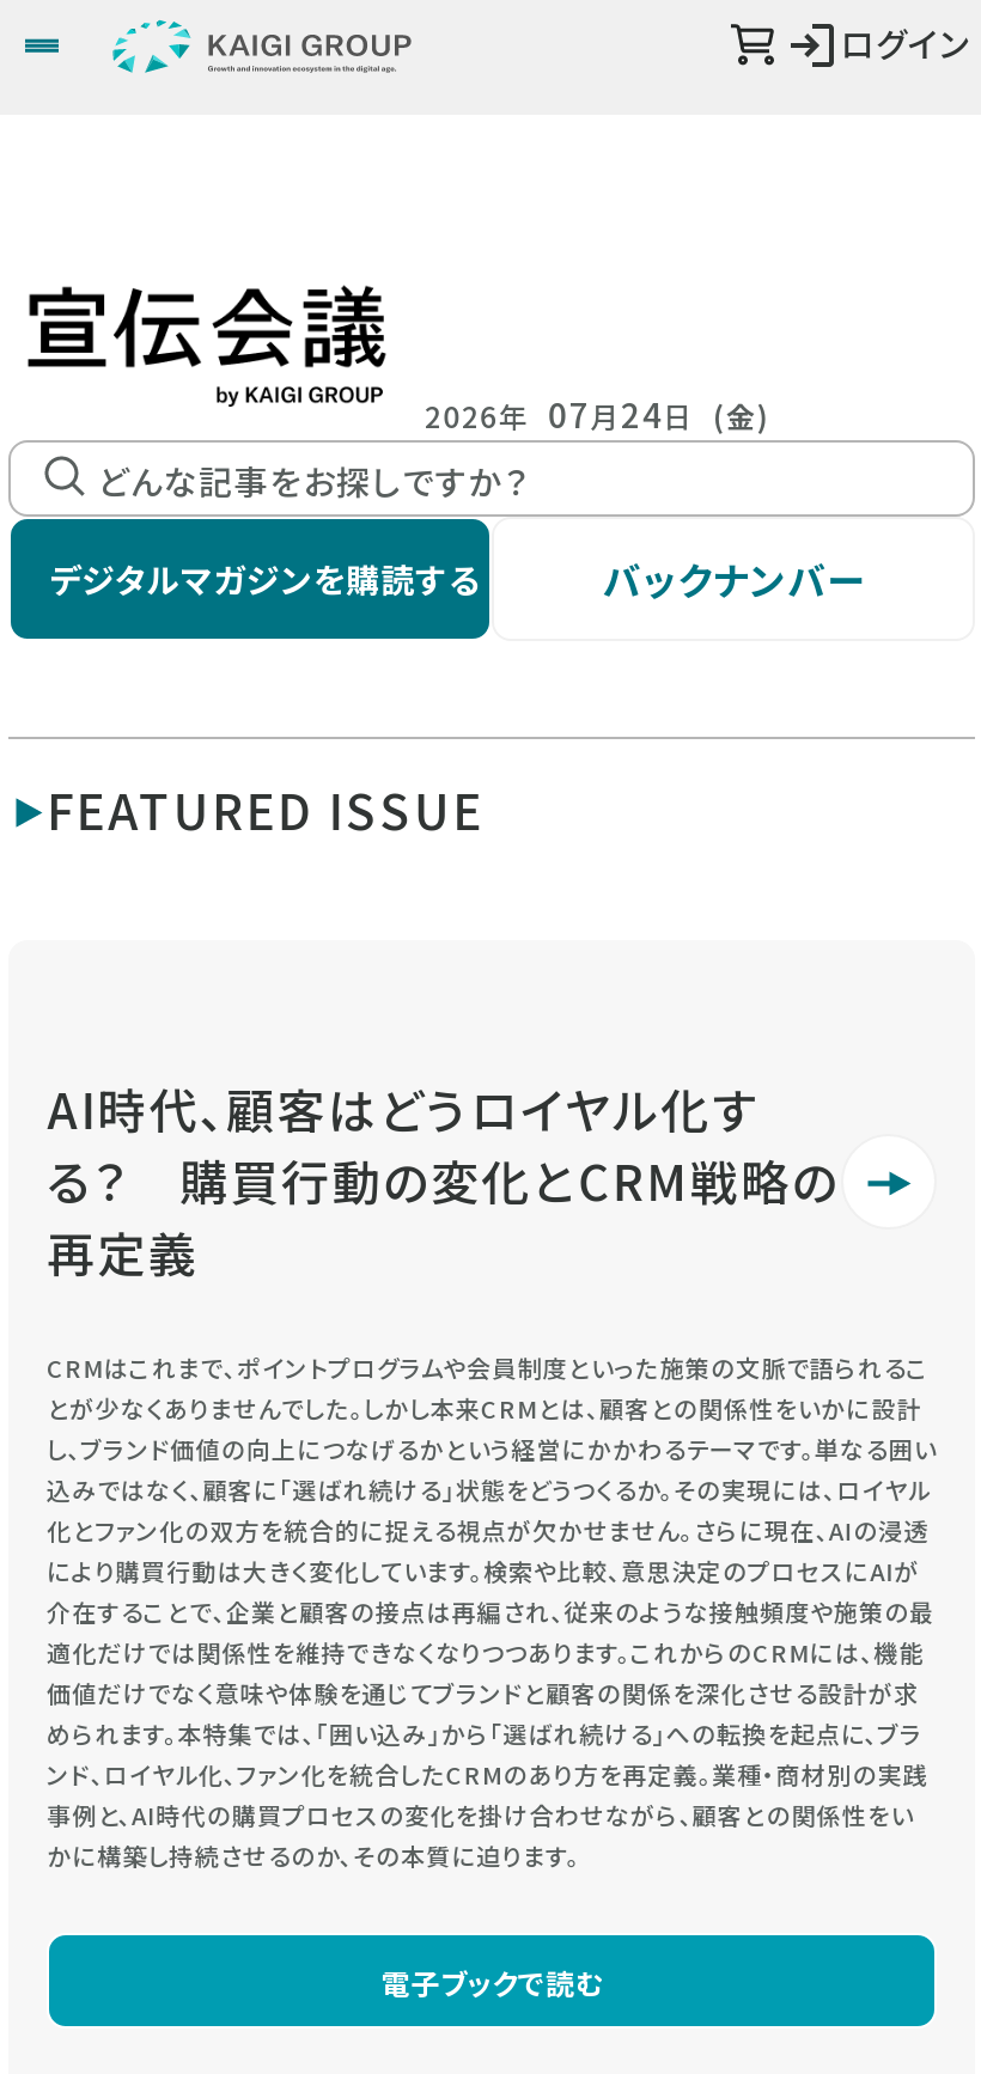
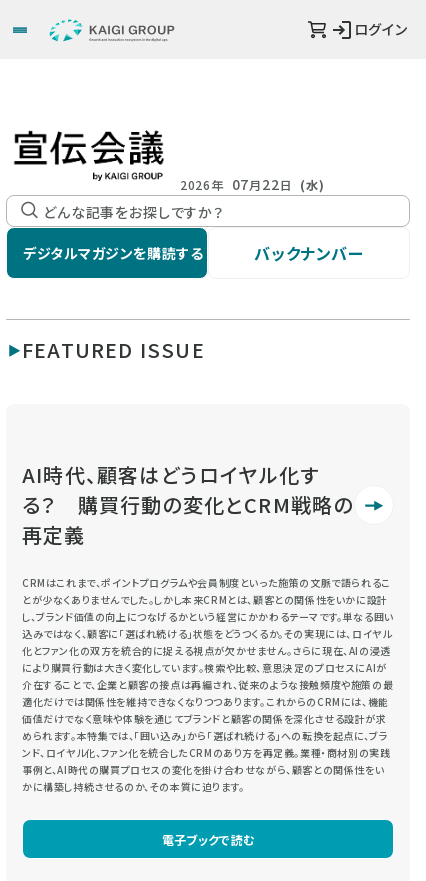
[425,390,771,438] 2026年 07月24日 (金) -> [180,174,325,194] 2026年 07月22日 (水)

